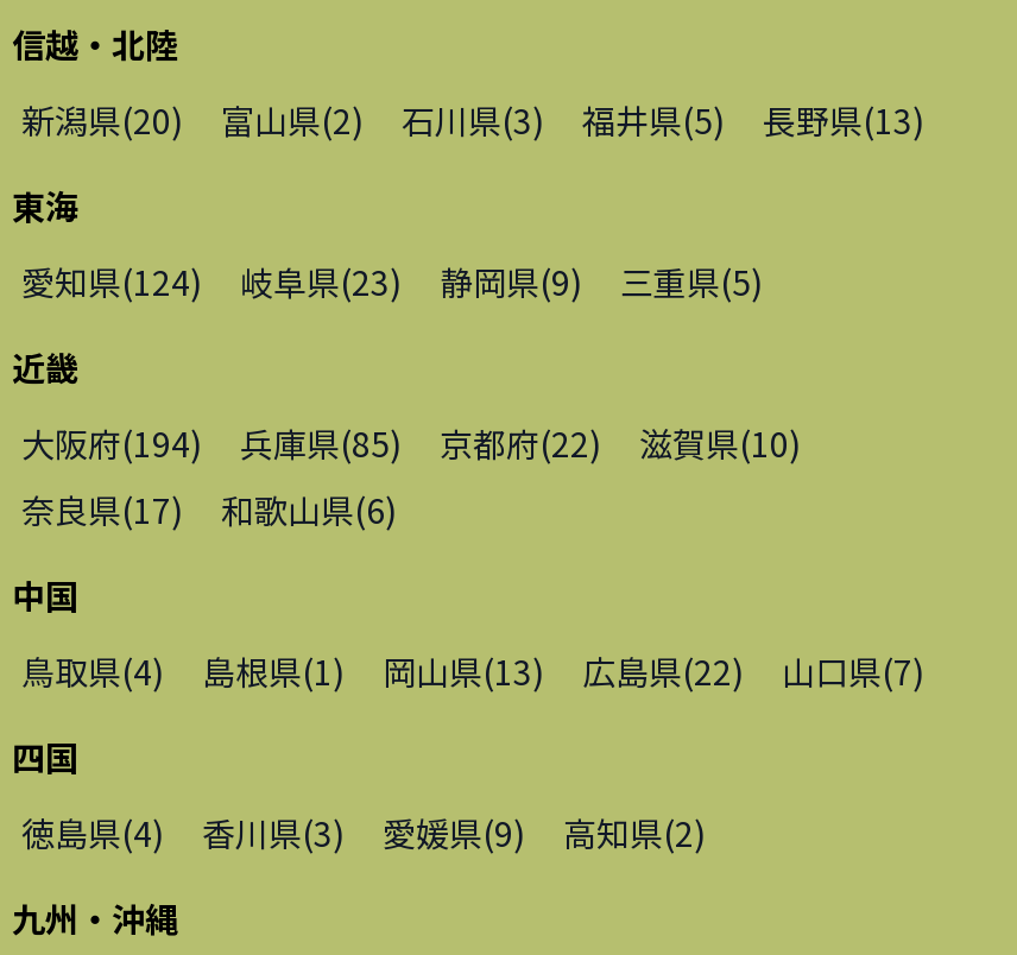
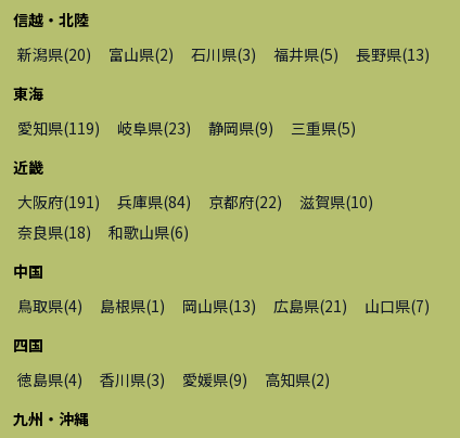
[21,258,763,305] 愛知県(124) 岐阜県(23) 静岡県(9) 三重県(5) -> [17,118,356,139] 愛知県(119) 岐阜県(23) 静岡県(9) 三重県(5)
[21,419,202,467] 大阪府(194) -> [17,191,100,213] 大阪府(191)
[240,419,402,467] 兵庫県(85) -> [117,191,191,213] 兵庫県(84)
[21,486,397,533] 奈良県(17) 和歌山県(6) -> [17,222,189,243] 奈良県(18) 和歌山県(6)
[21,647,924,695] 鳥取県(4) 島根県(1) 岡山県(13) 広島県(22) 山口県(7) -> [17,295,430,317] 鳥取県(4) 島根県(1) 岡山県(13) 広島県(21) 山口県(7)

